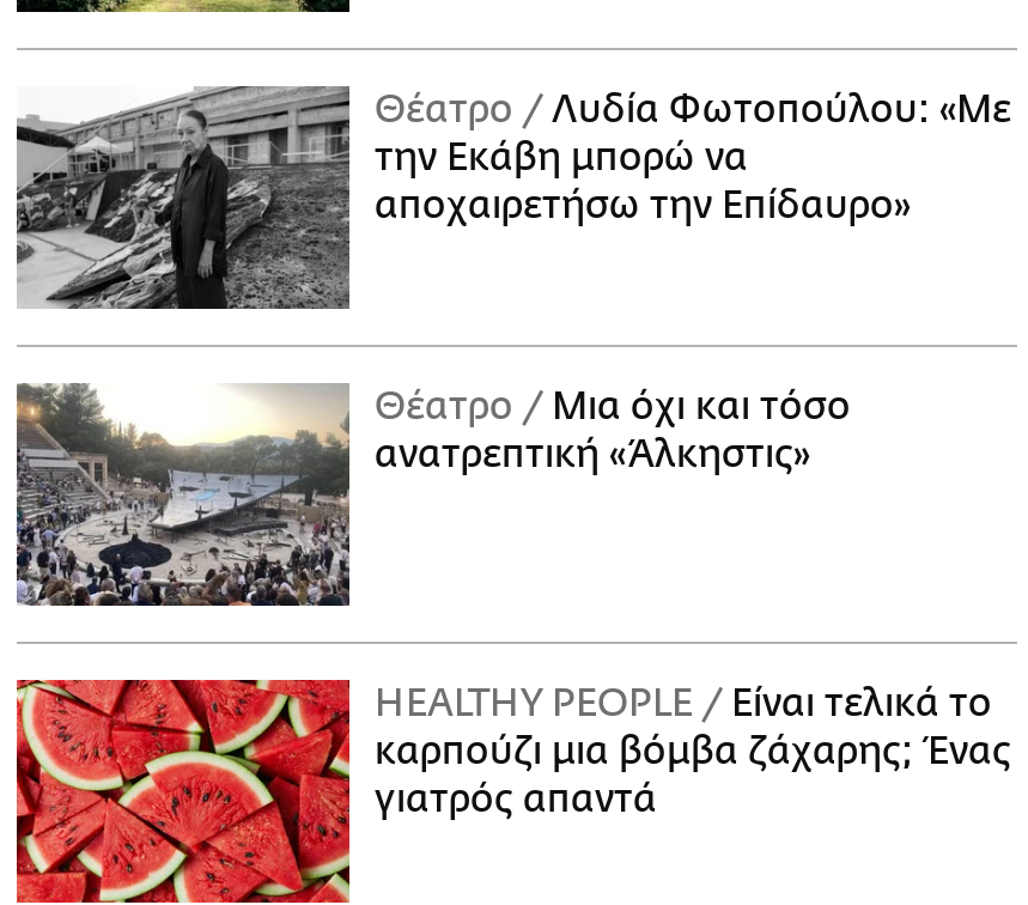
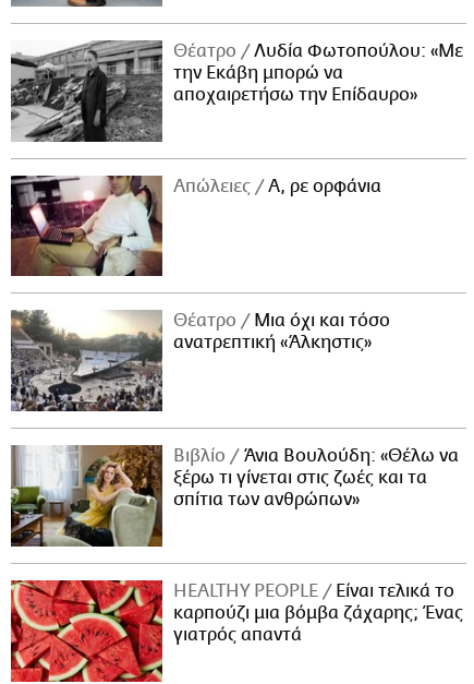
none -> [10,175,382,276] [image] | Απώλειες Α, ρε ορφάνια
none -> [10,444,459,548] [image] | Βιβλίο Άνια Βουλούδη: «Θέλω να | ξέρω τι γίνεται στις ζωές και τα | σπίτια των ανθρώπων»

